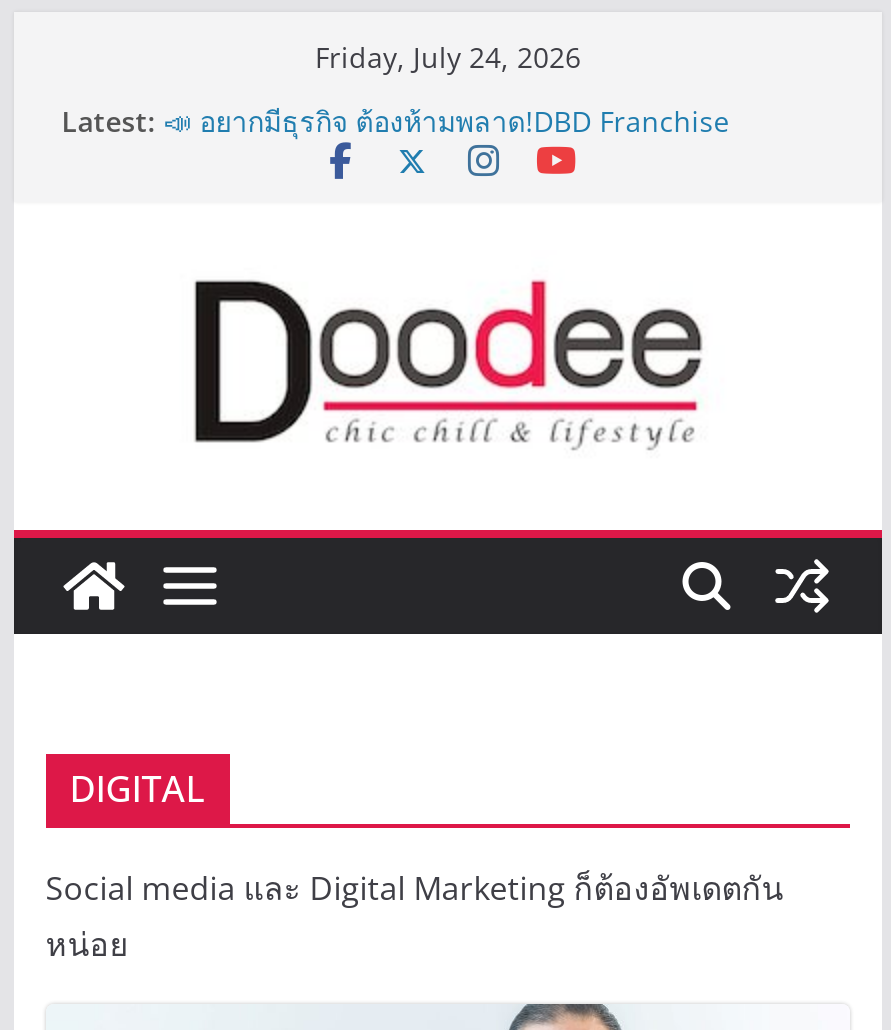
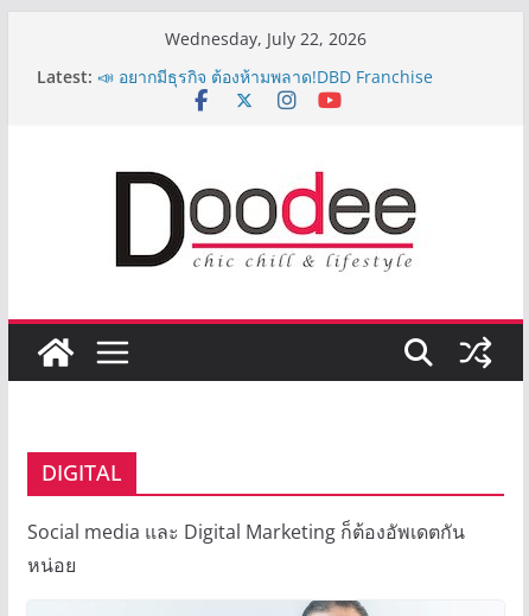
[315,38,581,76] Friday, July 24, 2026 -> [165,27,367,50] Wednesday, July 22, 2026

